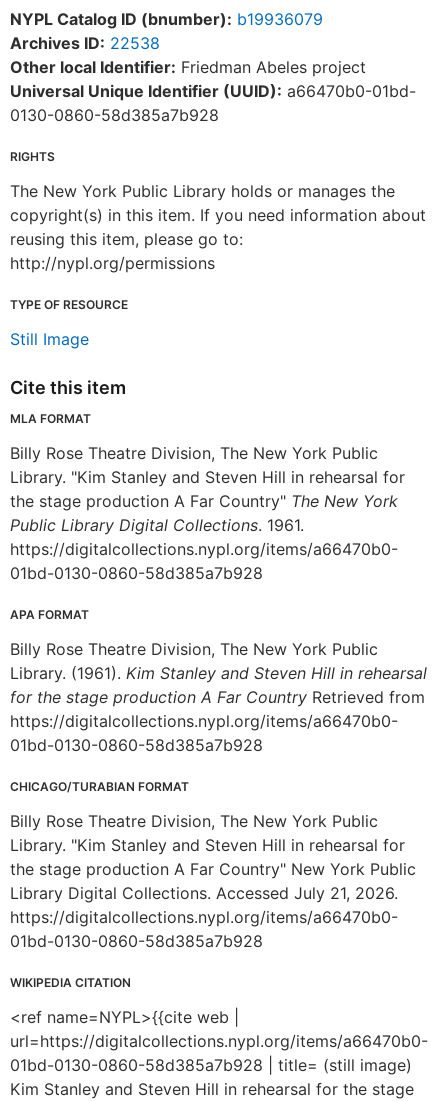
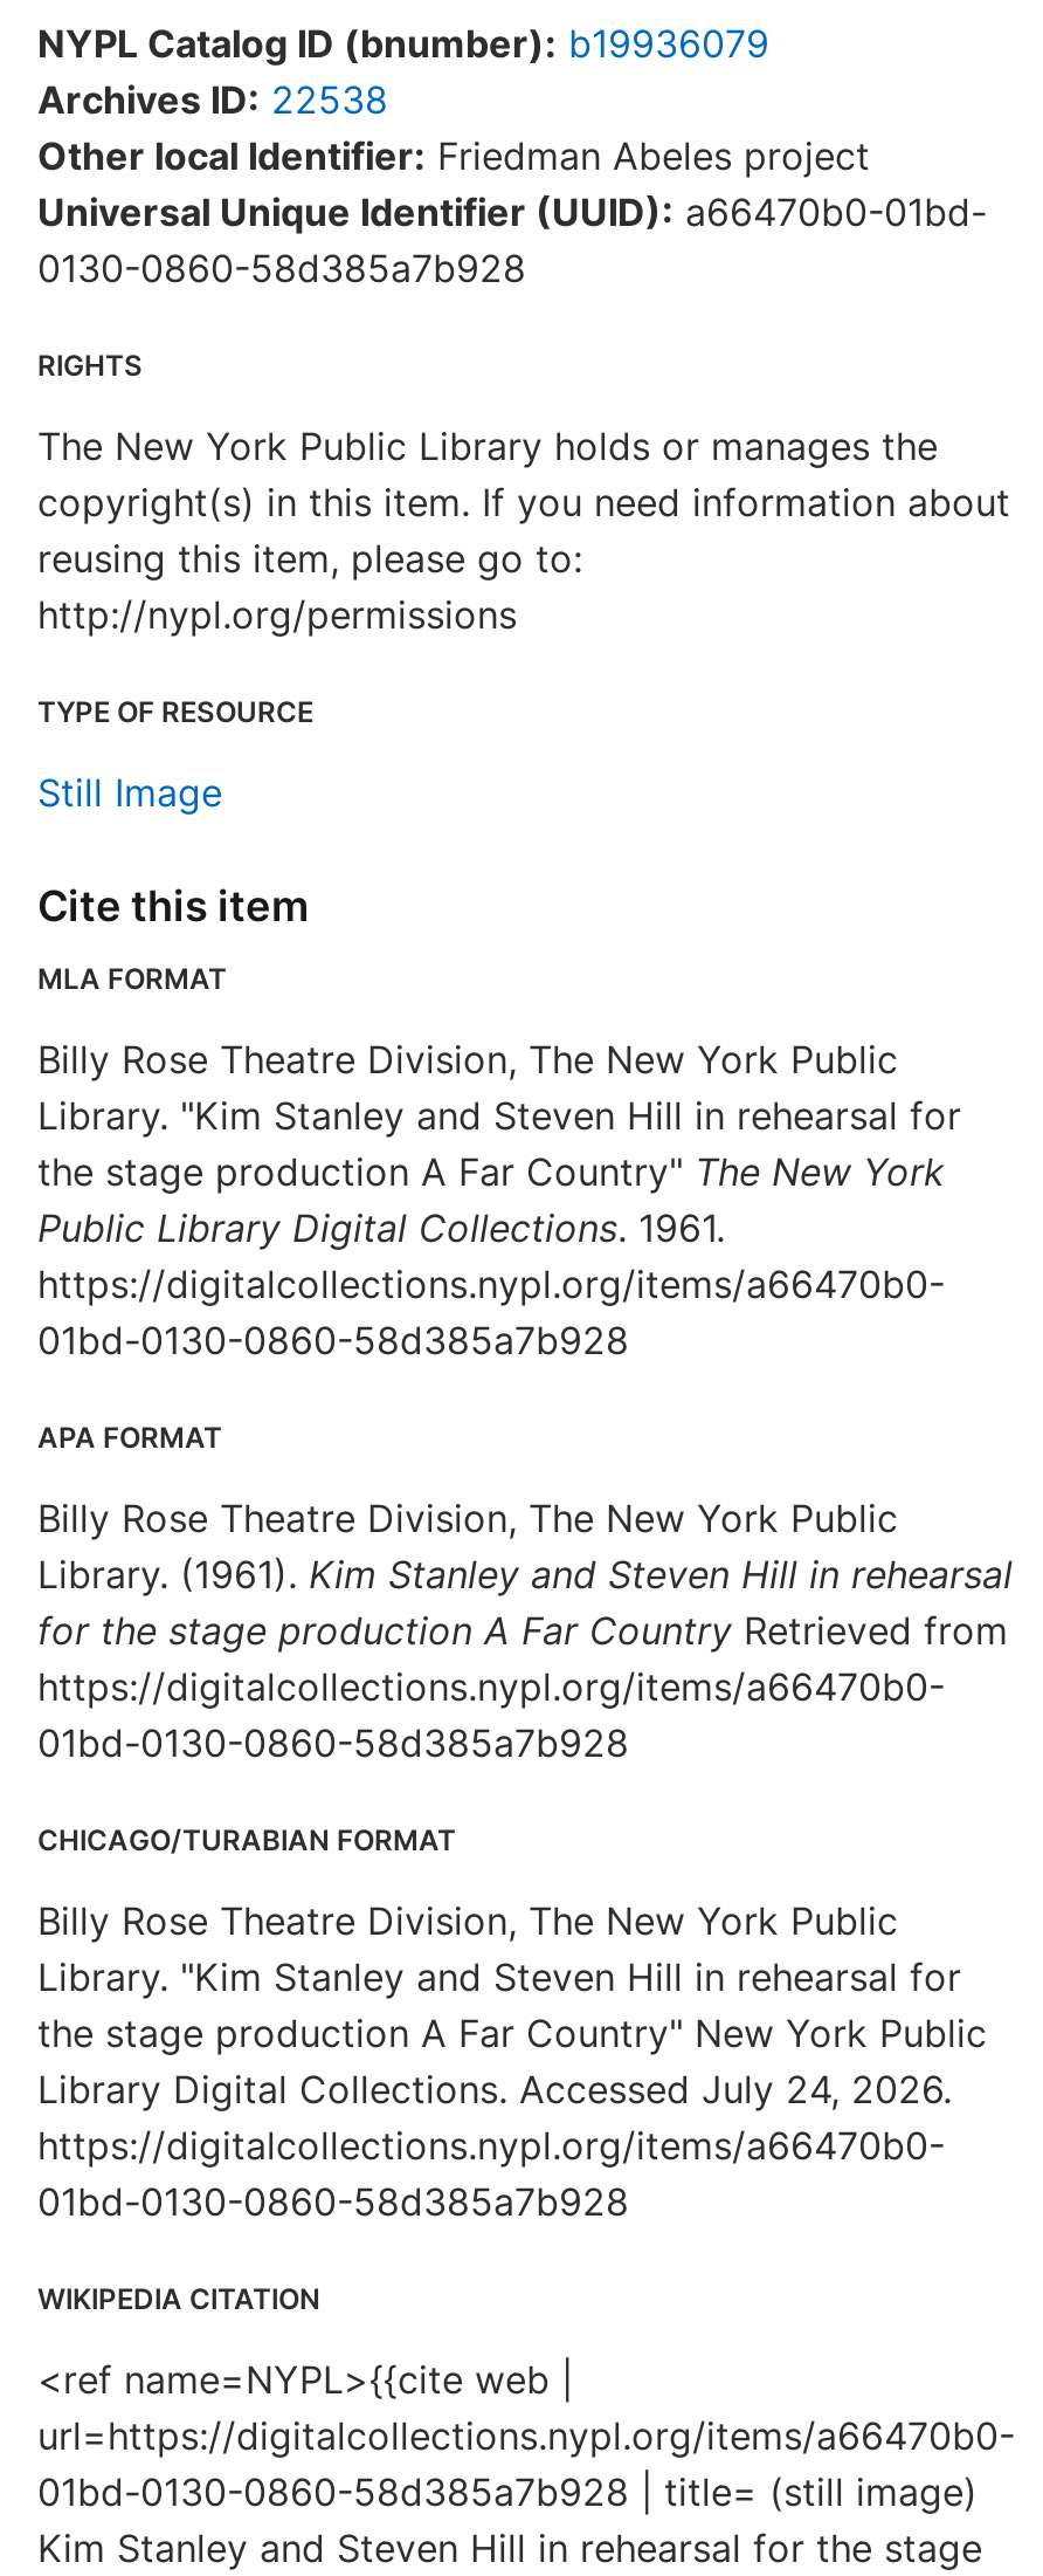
[10,883,398,903] Library Digital Collections. Accessed July 21, 2026. -> [37,2066,952,2113] Library Digital Collections. Accessed July 24, 2026.

